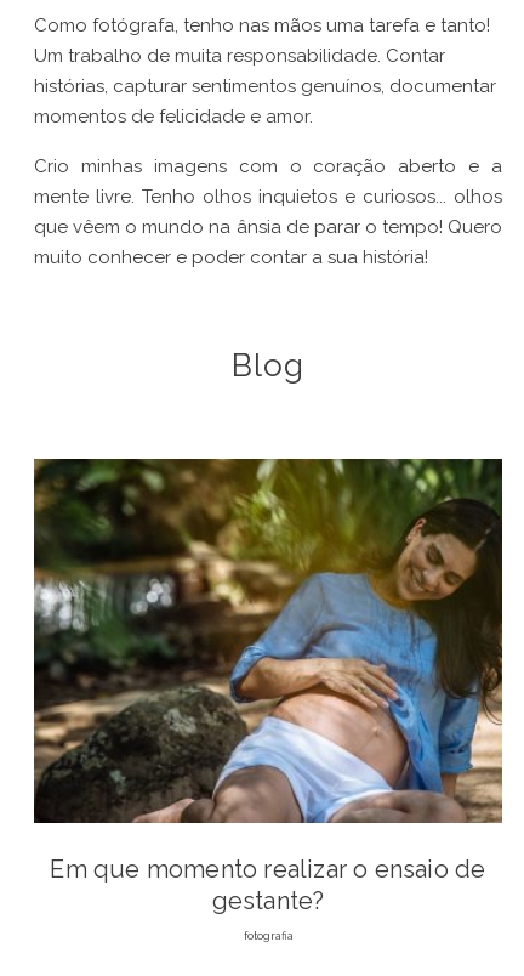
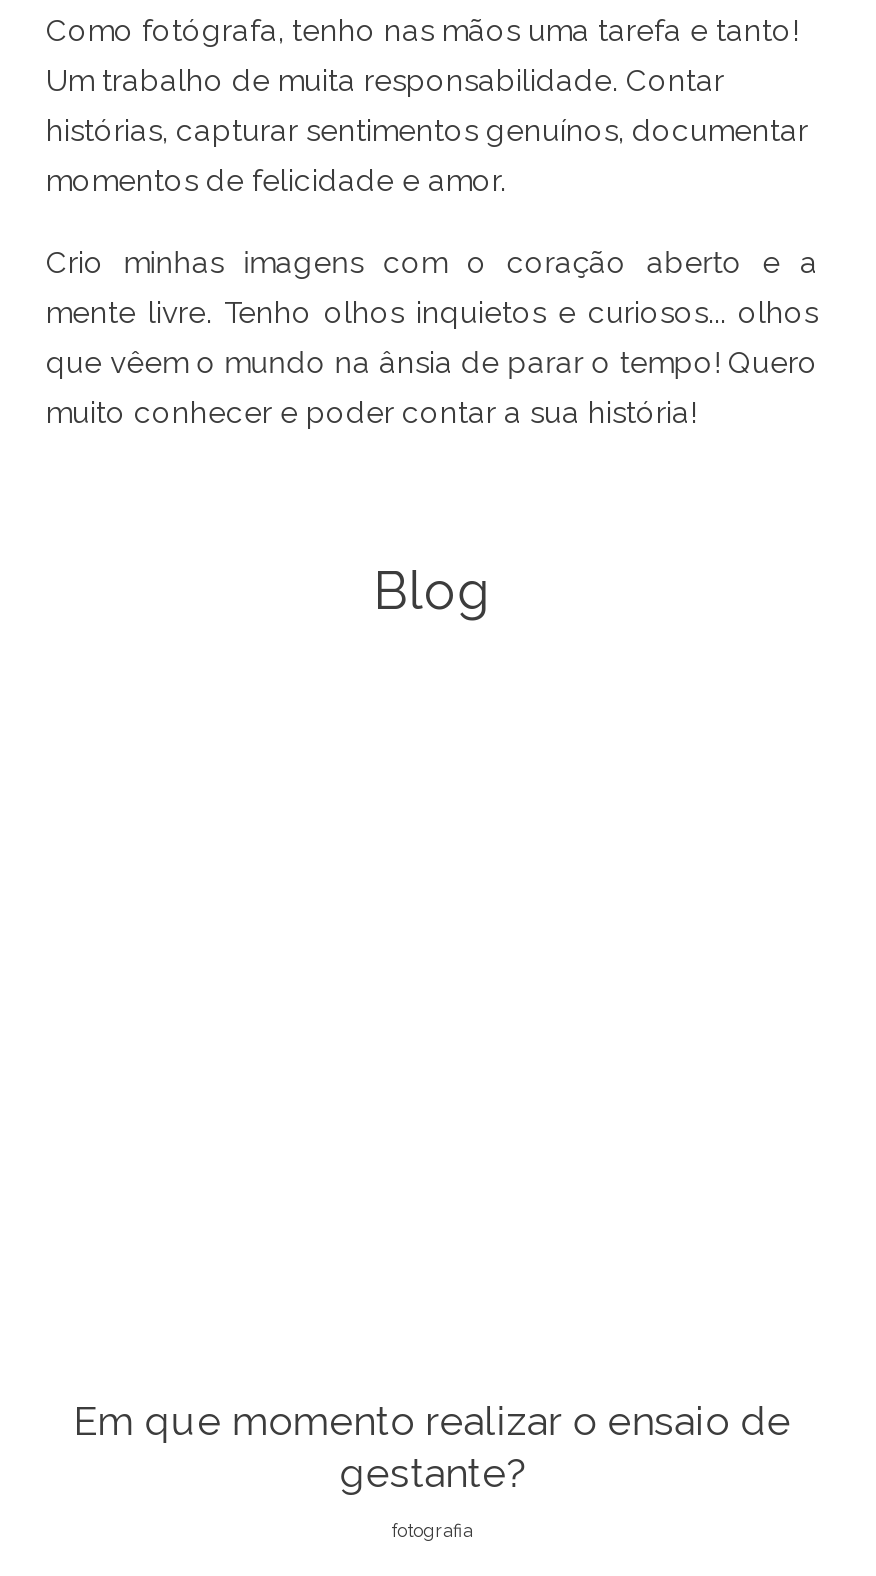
[33,458,503,824] [image] -> none

